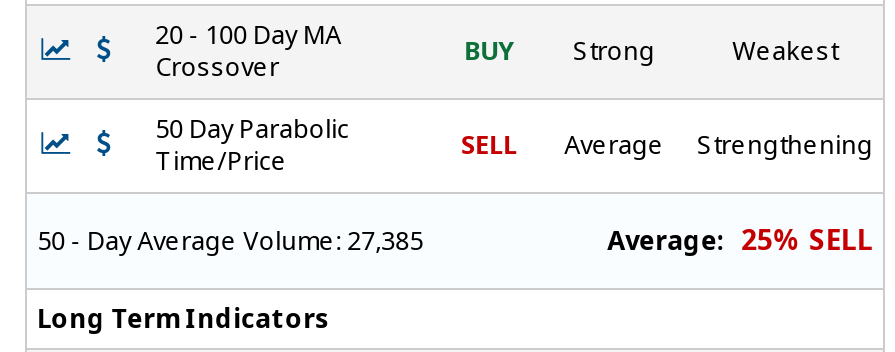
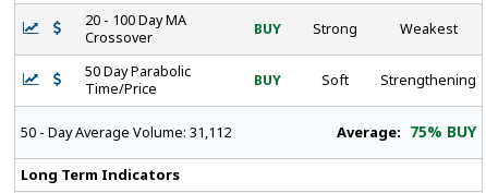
[461,129,664,163] SELL | Average -> [253,71,349,90] BUY | Soft
[37,225,423,259] 50 - Day Average Volume: 27,385 -> [21,124,231,142] 50 - Day Average Volume: 31,112
[607,221,873,259] Average: 25% SELL -> [337,121,476,142] Average: 75% BUY

